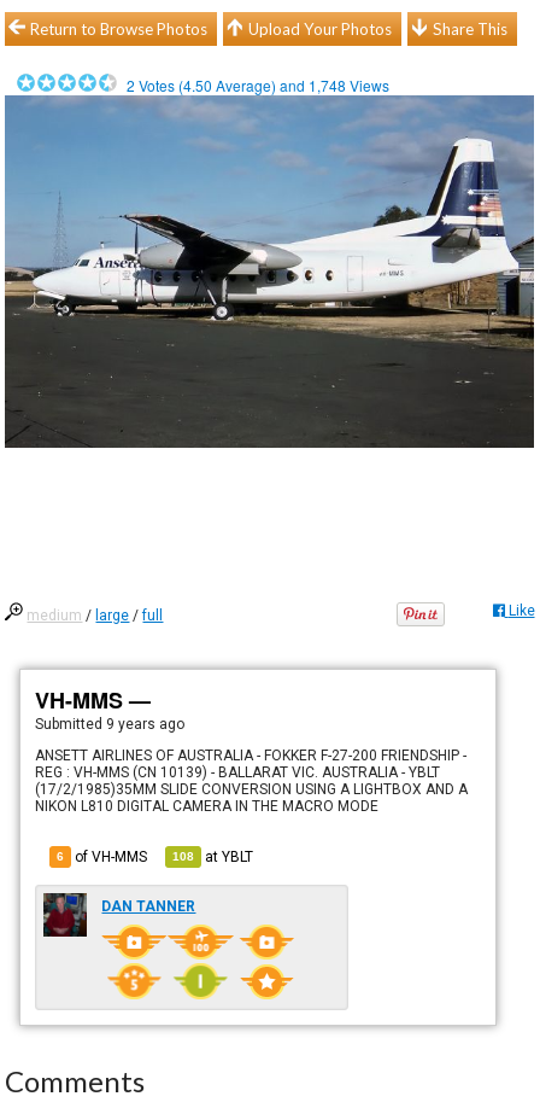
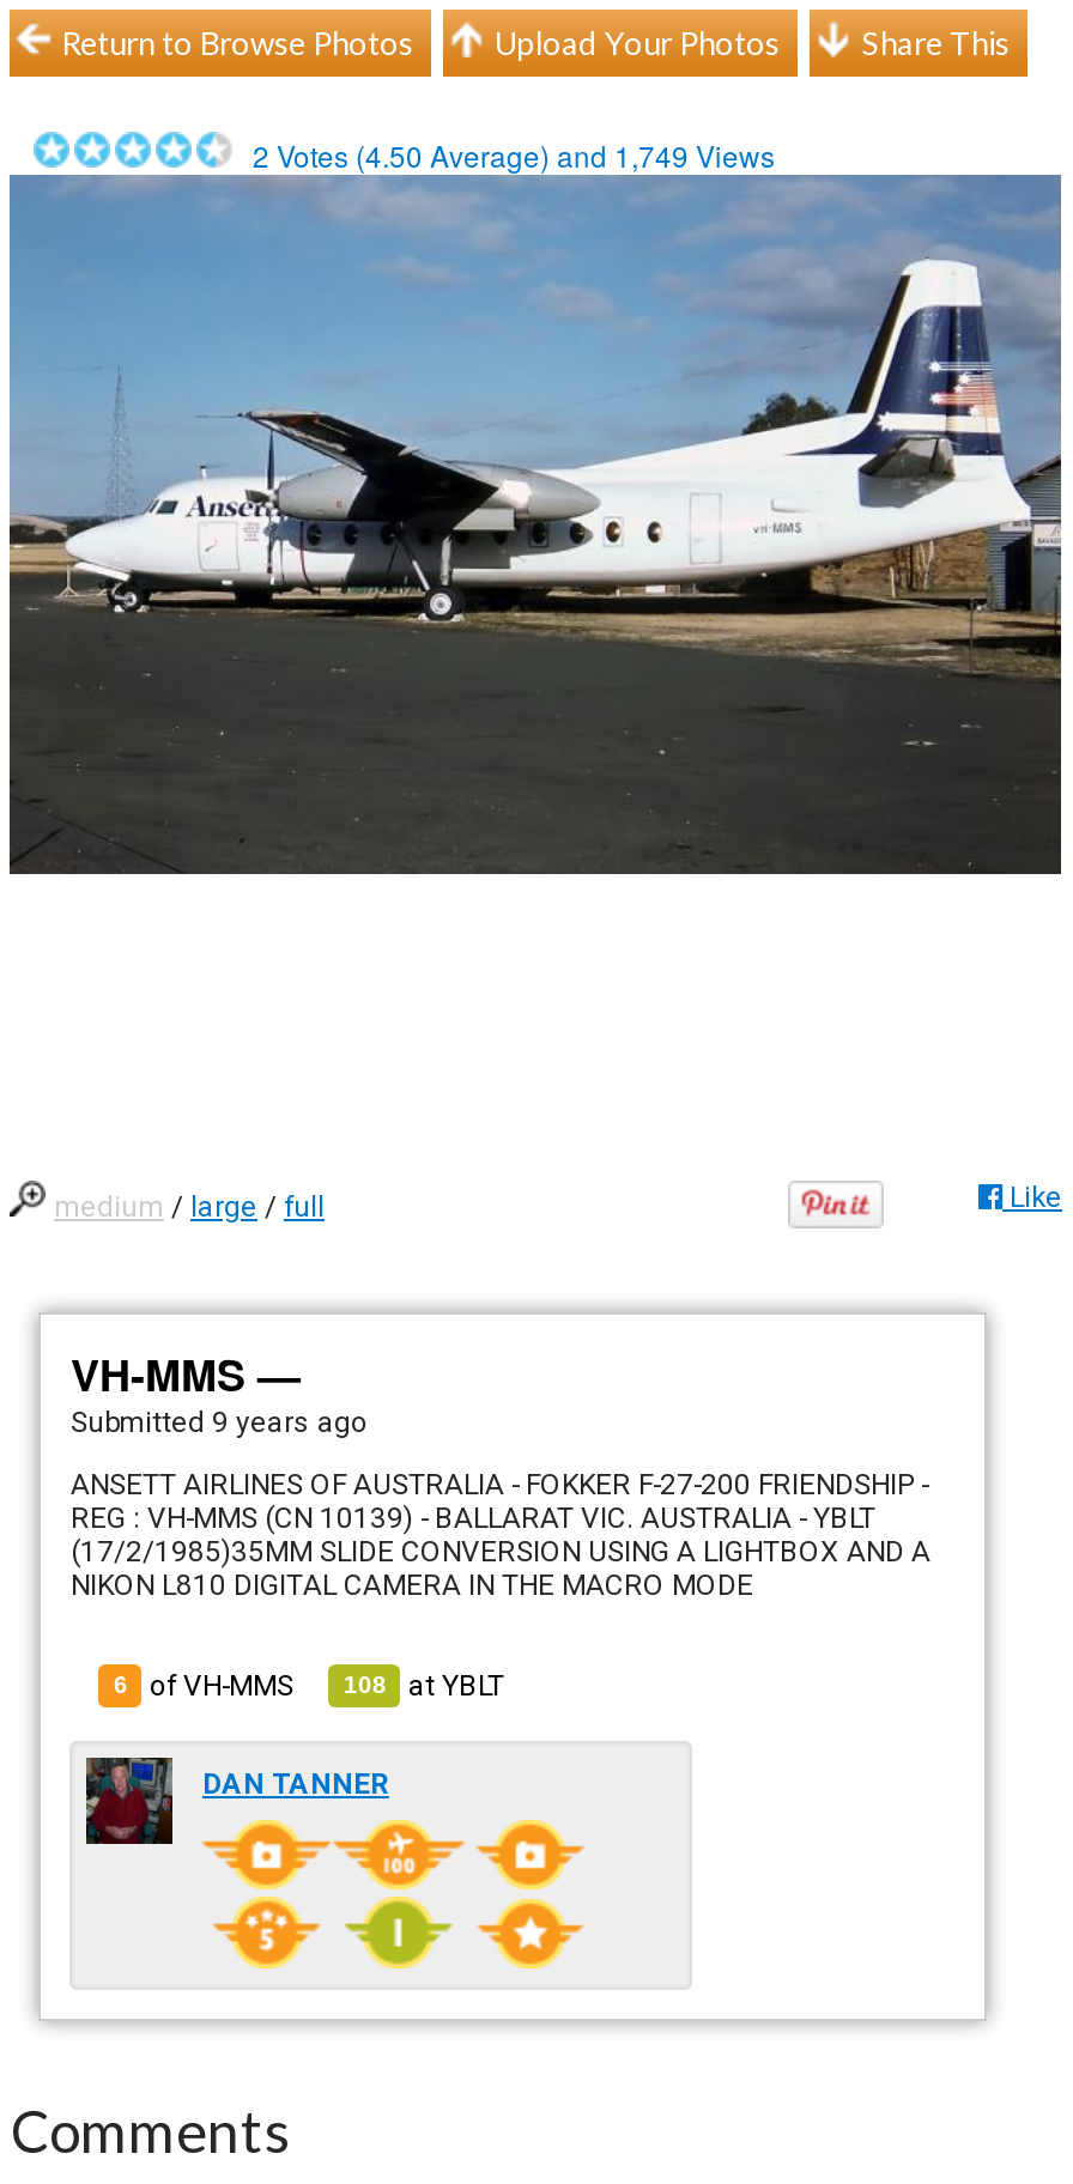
[127,75,397,95] 2 Votes (4.50 Average) and 1,748 Views -> [253,134,789,174] 2 Votes (4.50 Average) and 1,749 Views

